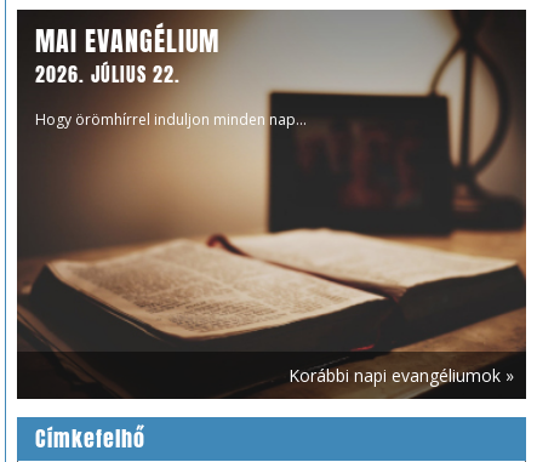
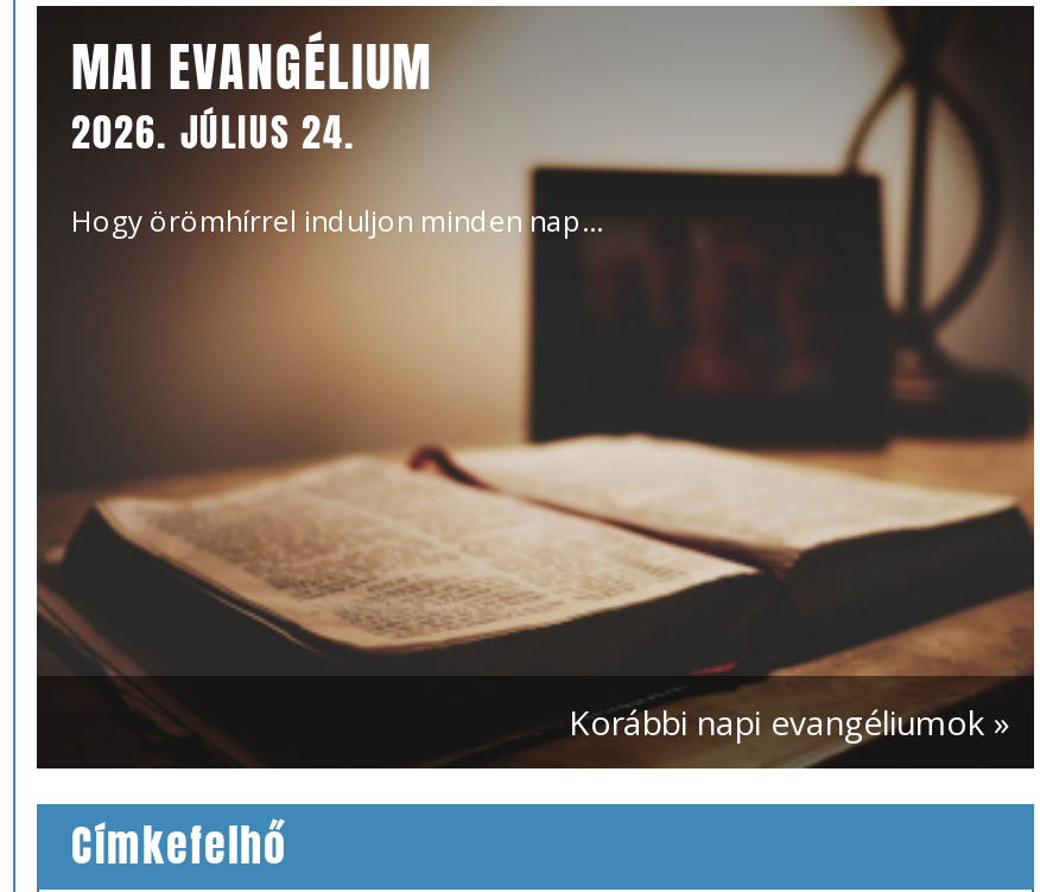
[35,60,180,88] 2026. JÚLIUS 22. -> [71,105,356,160] 2026. JÚLIUS 24.

